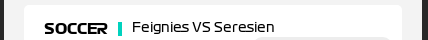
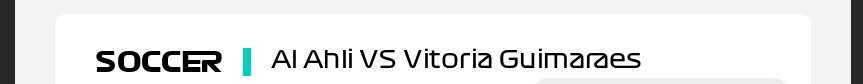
[132,22,275,34] Feignies VS Seresien -> [271,48,641,72] Al Ahli VS Vitoria Guimaraes

